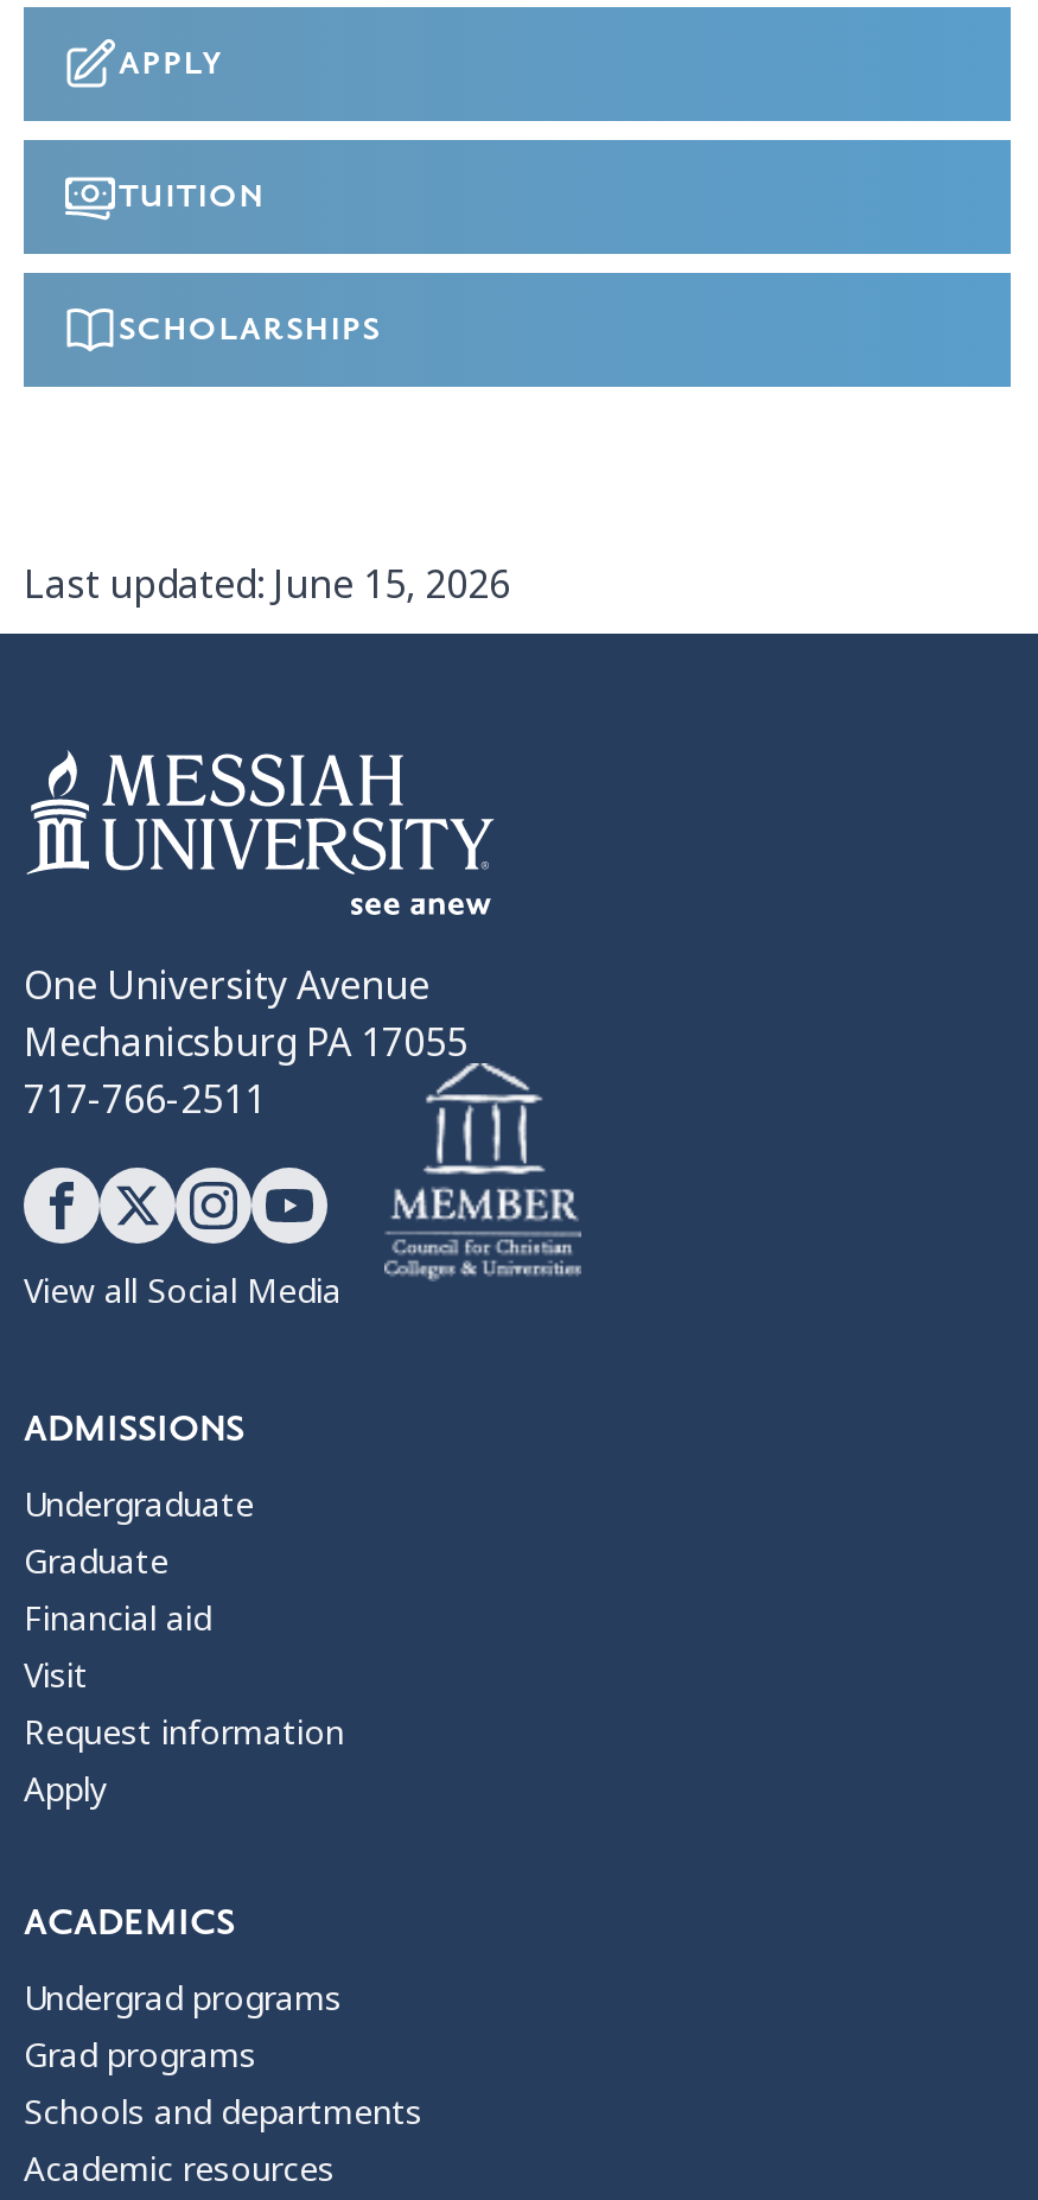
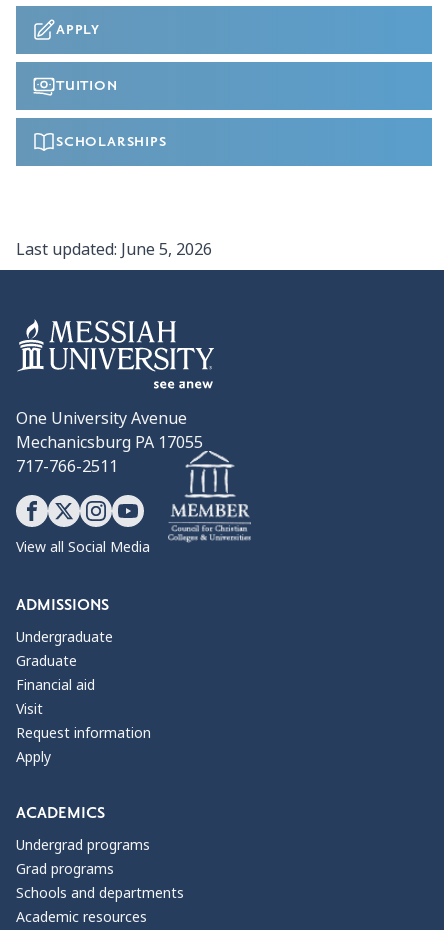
[24,559,510,613] Last updated: June 15, 2026 -> [16,238,212,261] Last updated: June 5, 2026

